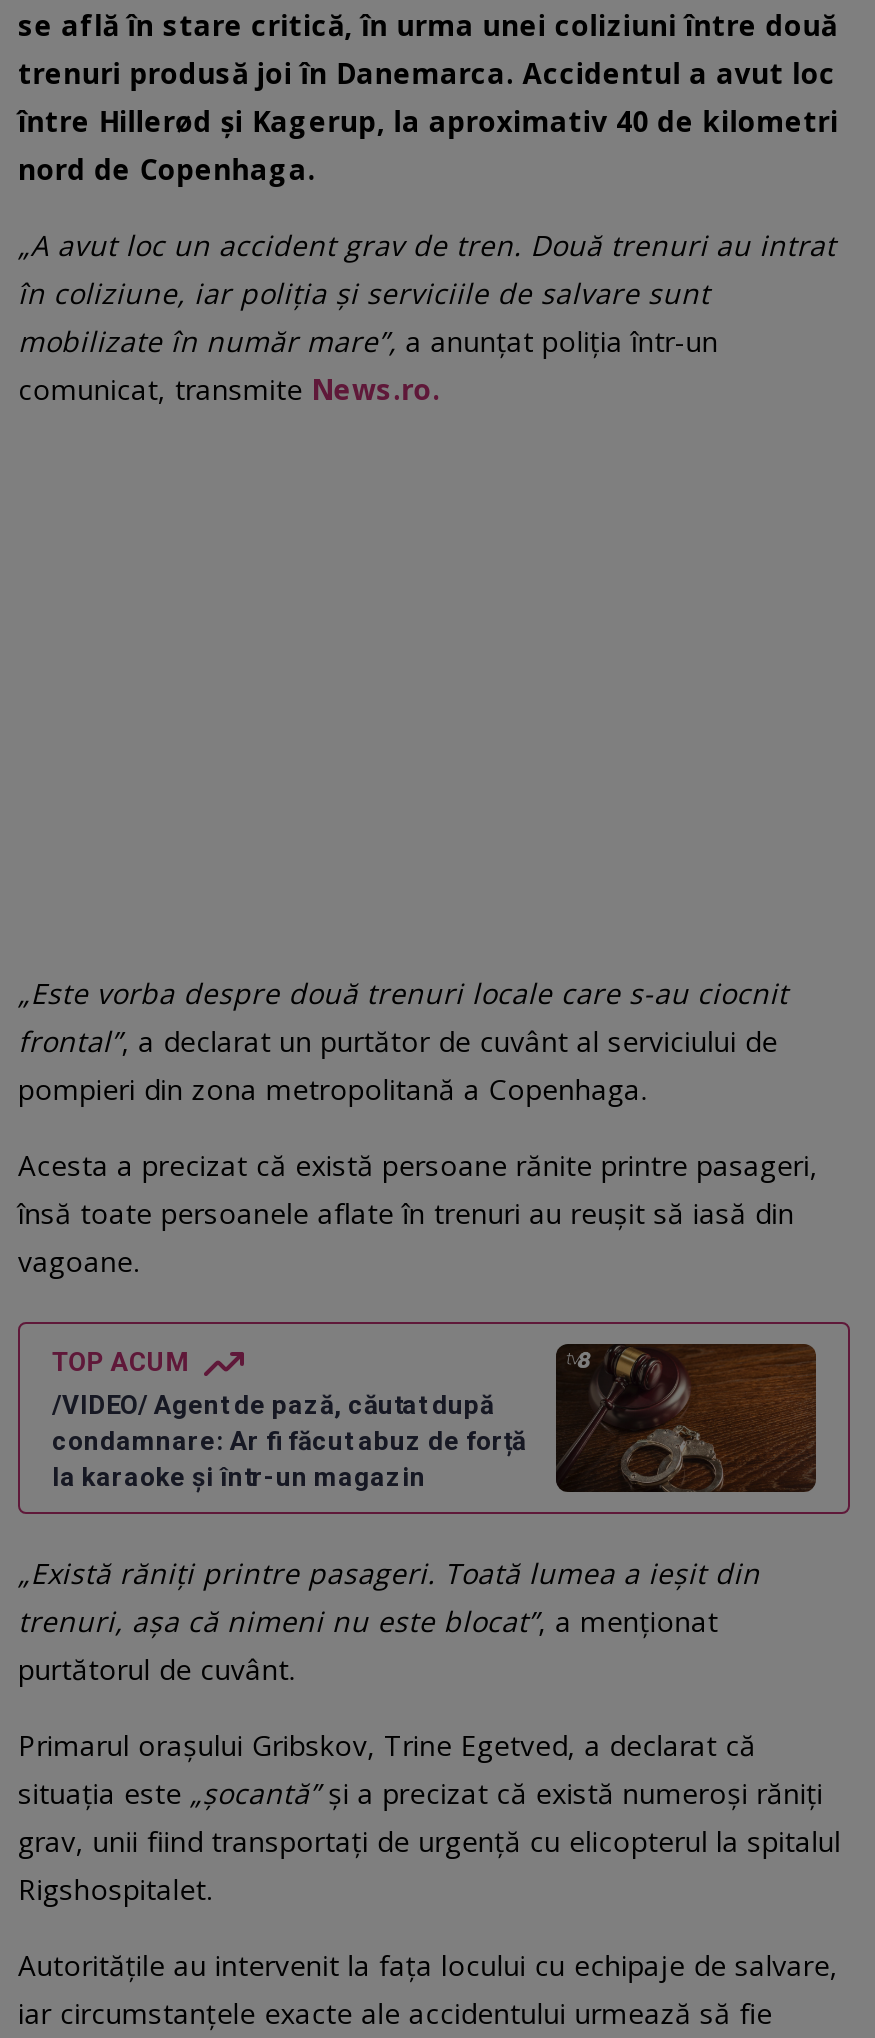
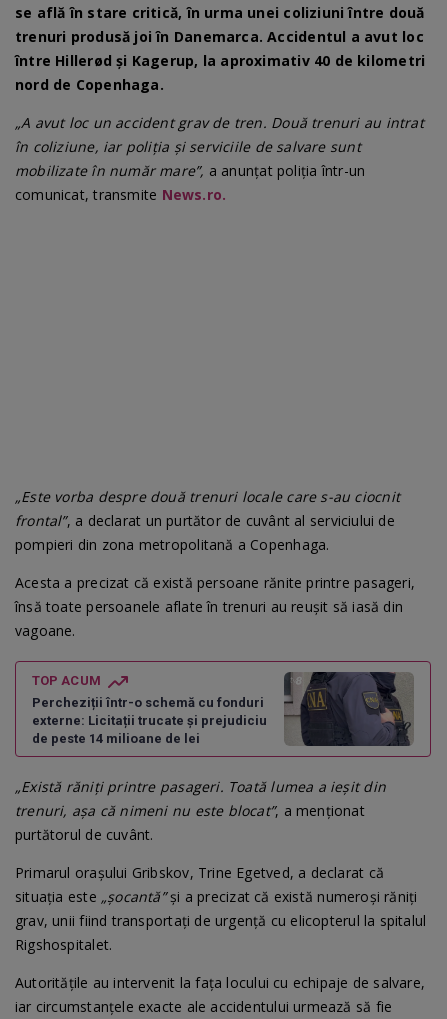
[52,1342,816,1494] [image] | /VIDEO/ Agent de pază, căutat după | condamnare: Ar fi făcut abuz de forță | la karaoke și într-un magazin -> [32,671,413,747] [image] | Percheziții într-o schemă cu fonduri | externe: Licitații trucate și prejudiciu | de peste 14 milioane de lei

